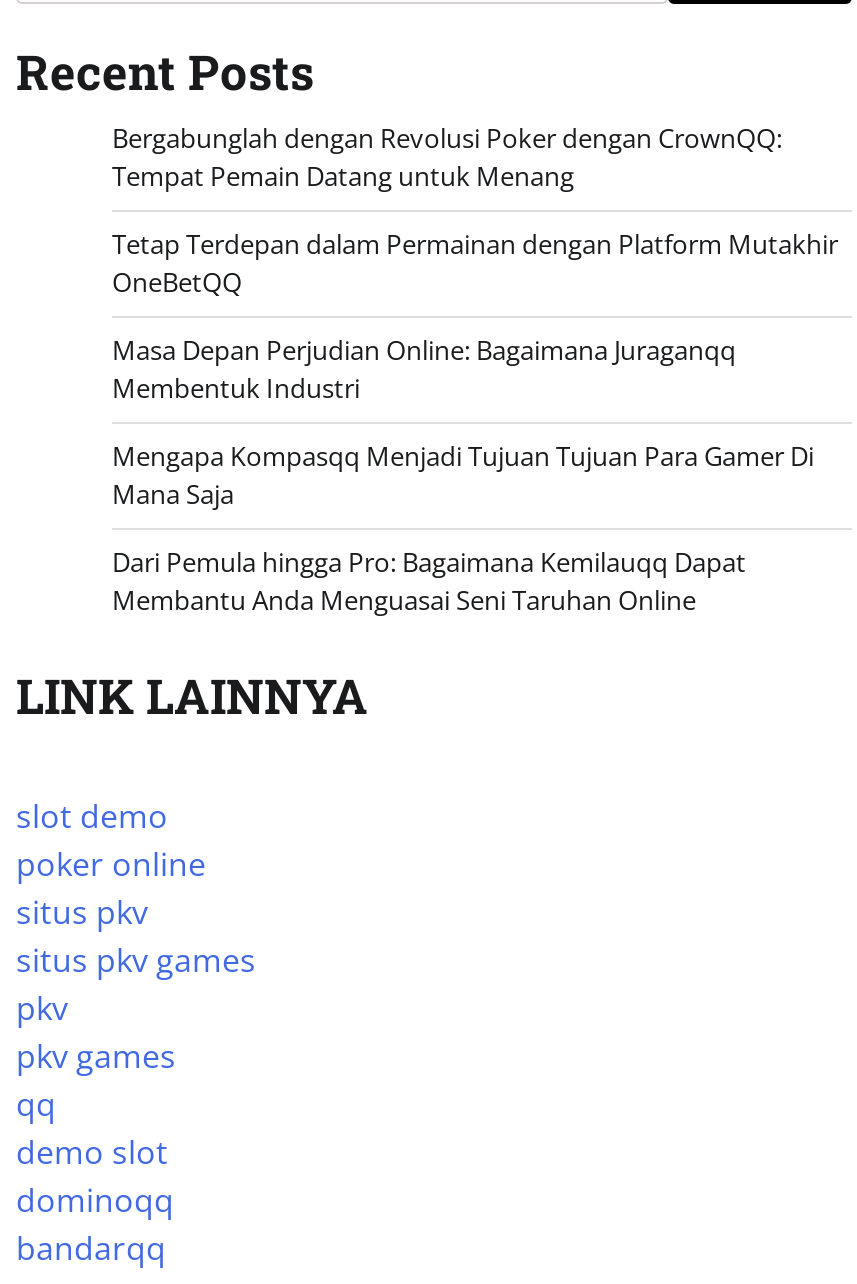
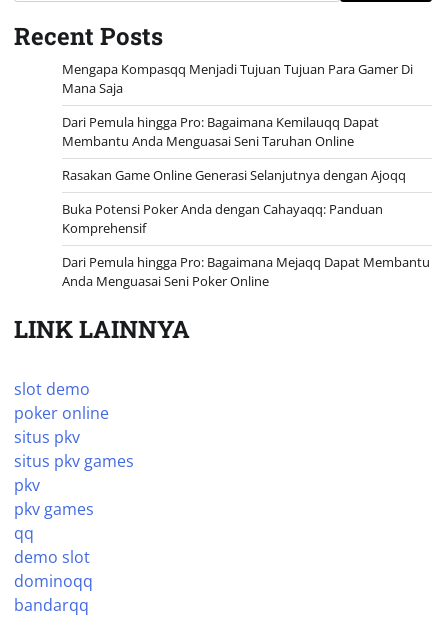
[112,120,838,406] Bergabunglah dengan Revolusi Poker dengan CrownQQ: | Tempat Pemain Datang untuk Menang | Tetap Terdepan dalam Permainan dengan Platform Mutakhir | OneBetQQ | Masa Depan Perjudian Online: Bagaimana Juraganqq | Membentuk Industri -> none
moved [112,438,814,618] -> [62,60,413,150]: Mengapa Kompasqq Menjadi Tujuan Tujuan Para Gamer Di | Mana Saja | Dari Pemula hingga Pro: Bagaimana Kemilauqq Dapat | Membantu Anda Menguasai Seni Taruhan Online
none -> [62,166,430,290] Rasakan Game Online Generasi Selanjutnya dengan Ajoqq | Buka Potensi Poker Anda dengan Cahayaqq: Panduan | Komprehensif | Dari Pemula hingga Pro: Bagaimana Mejaqq Dapat Membantu | Anda Menguasai Seni Poker Online

